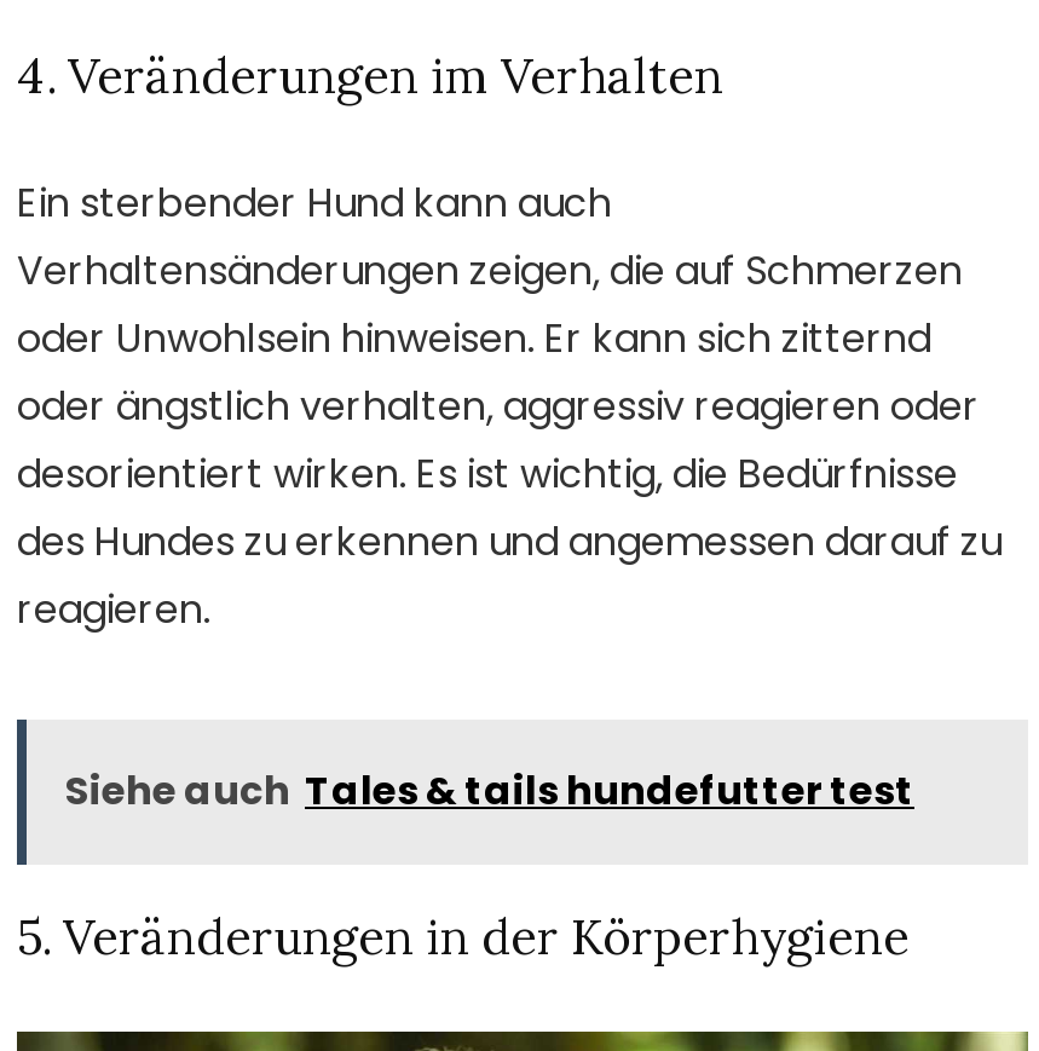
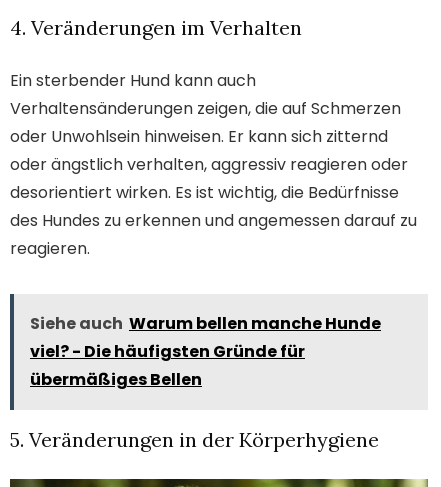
[65,764,914,820] Siehe auch Tales & tails hundefutter test -> [30,312,381,391] Siehe auch Warum bellen manche Hunde | viel? - Die häufigsten Gründe für | übermäßiges Bellen

